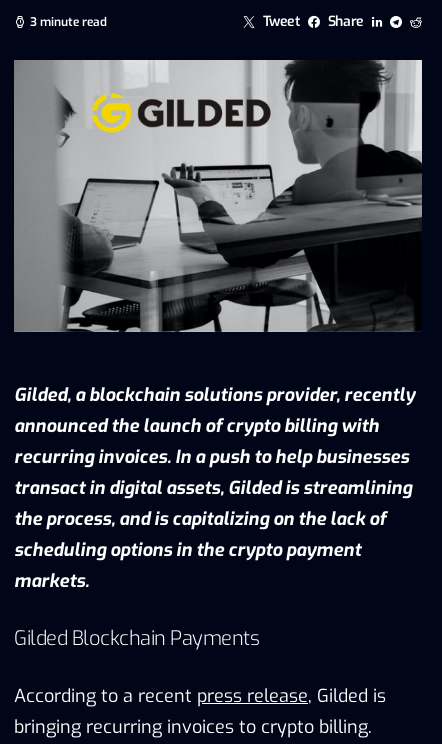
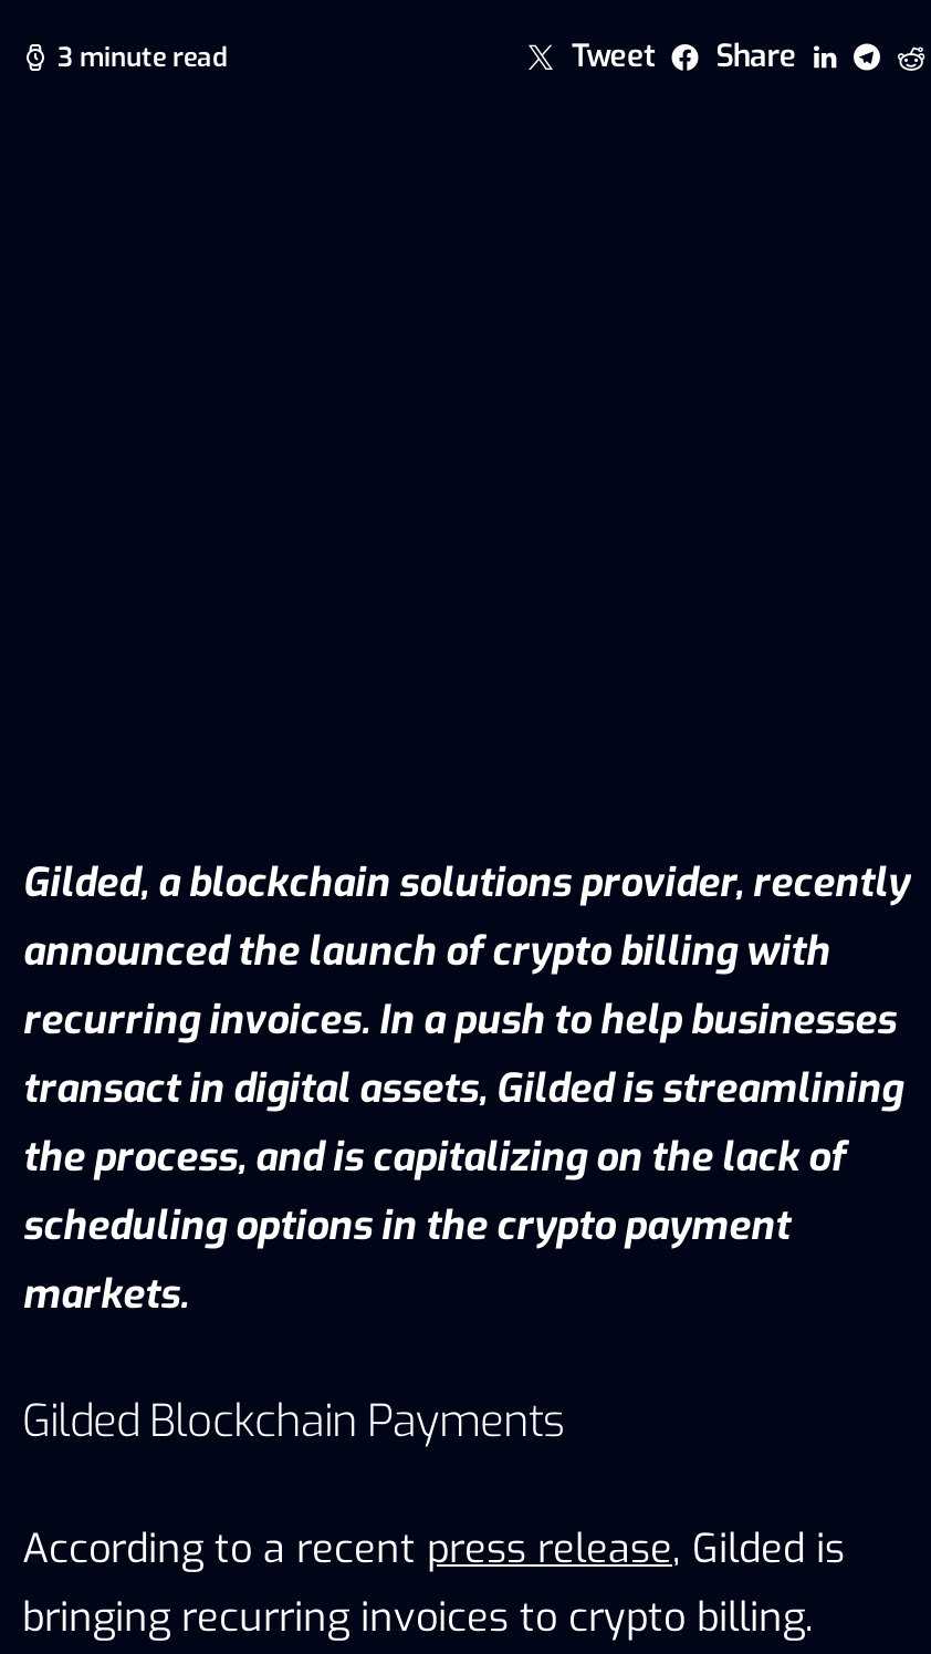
[13,59,423,333] [image] -> none

